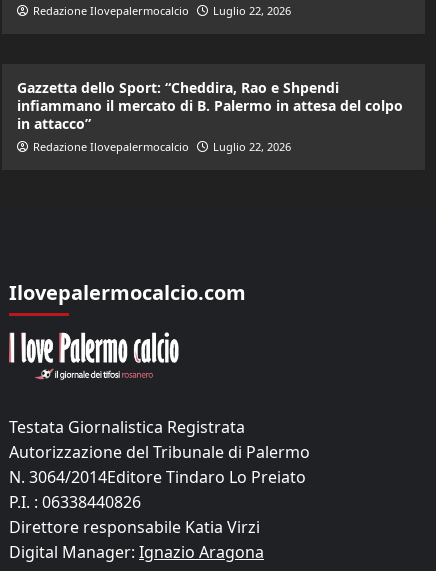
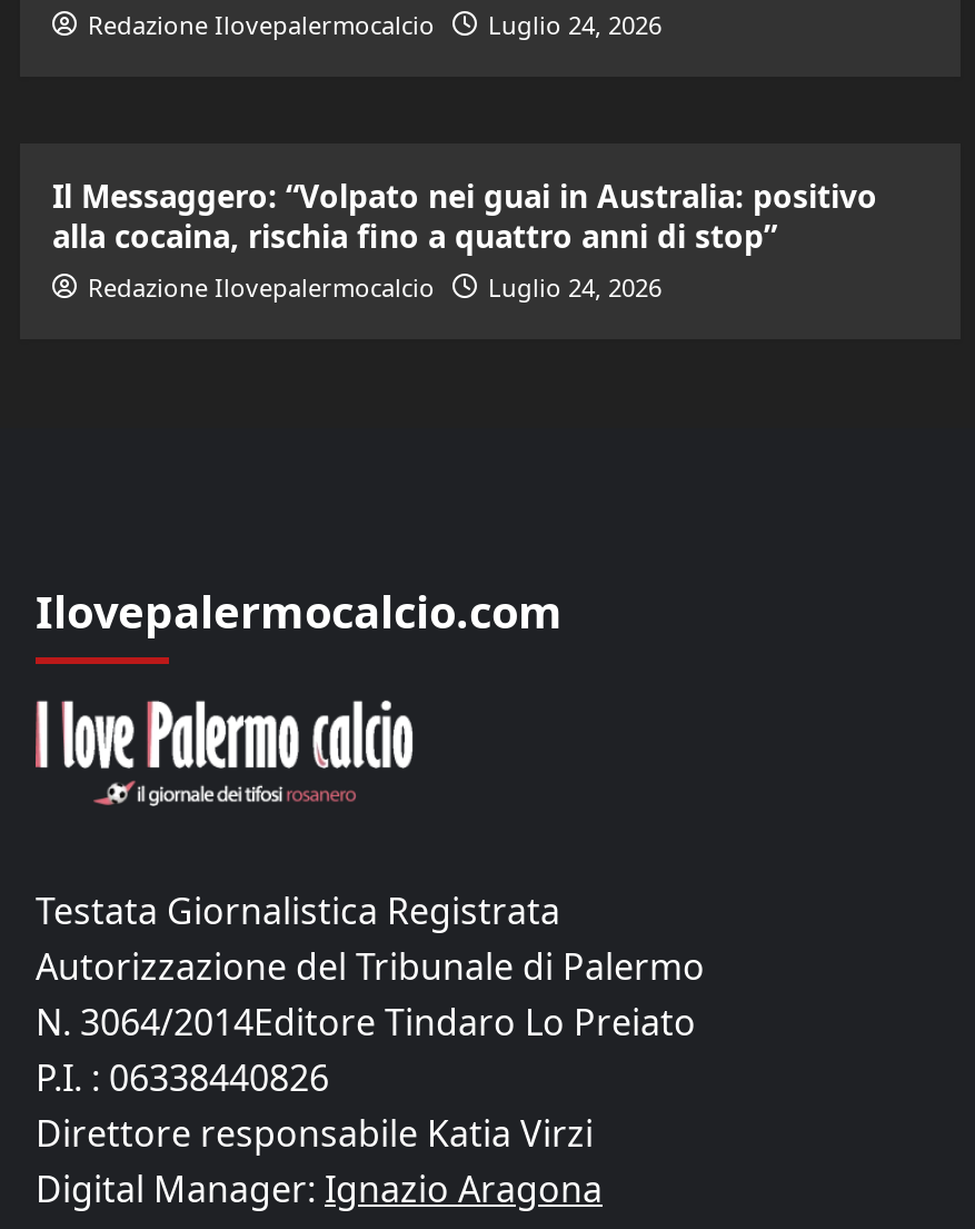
[32,3,290,18] Redazione Ilovepalermocalcio Luglio 22, 2026 -> [88,7,661,41] Redazione Ilovepalermocalcio Luglio 24, 2026
[16,78,402,133] Gazzetta dello Sport: “Cheddira, Rao e Shpendi | infiammano il mercato di B. Palermo in attesa del colpo | in attacco” -> [52,174,877,256] Il Messaggero: “Volpato nei guai in Australia: positivo | alla cocaina, rischia fino a quattro anni di stop”
[32,139,290,154] Redazione Ilovepalermocalcio Luglio 22, 2026 -> [88,270,661,303] Redazione Ilovepalermocalcio Luglio 24, 2026

